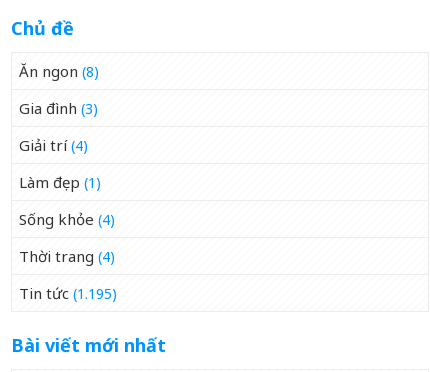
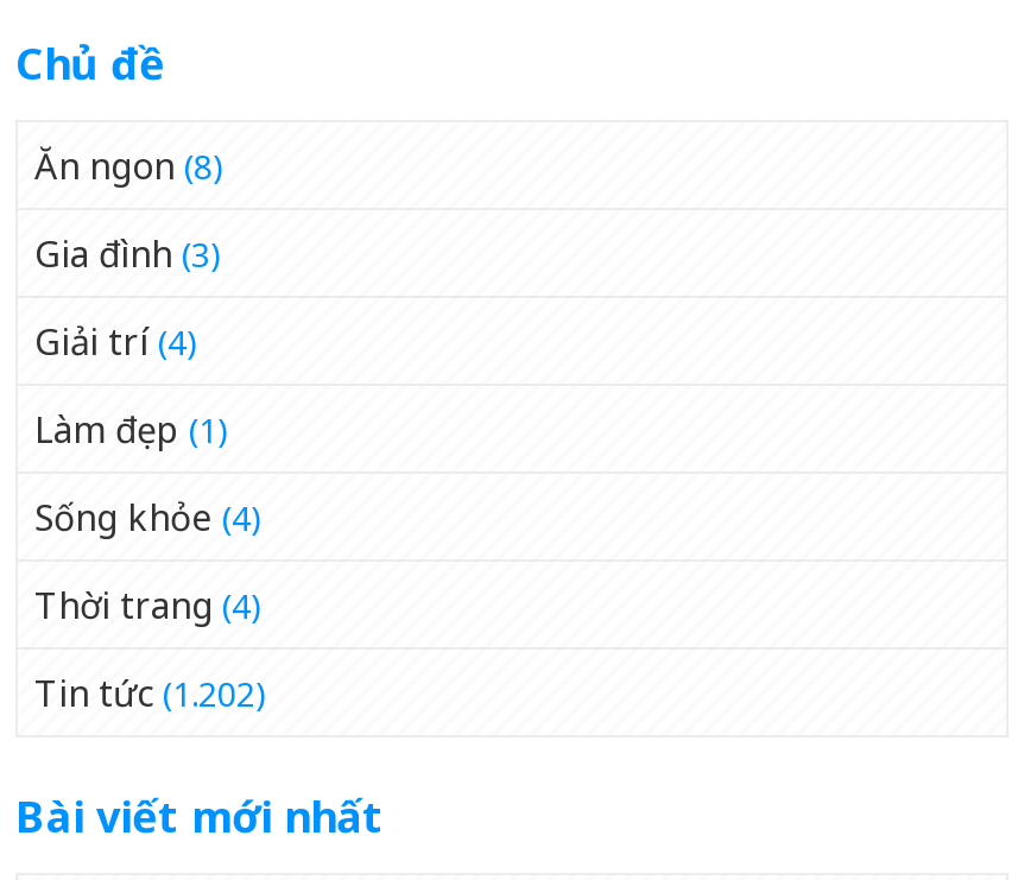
[19,283,117,303] Tin tức (1.195) -> [34,669,267,716] Tin tức (1.202)

